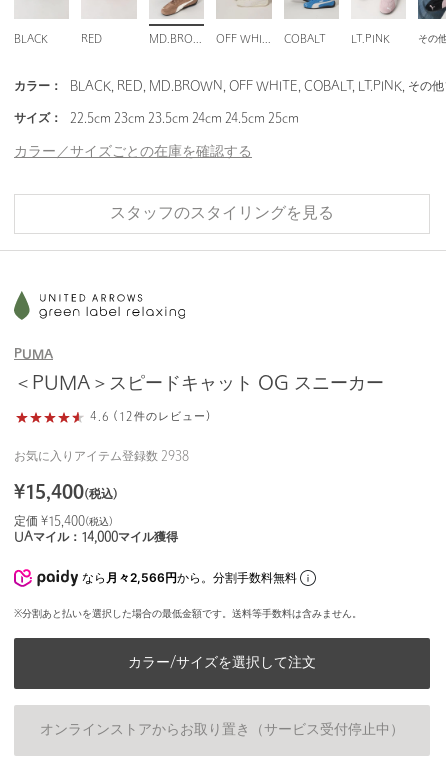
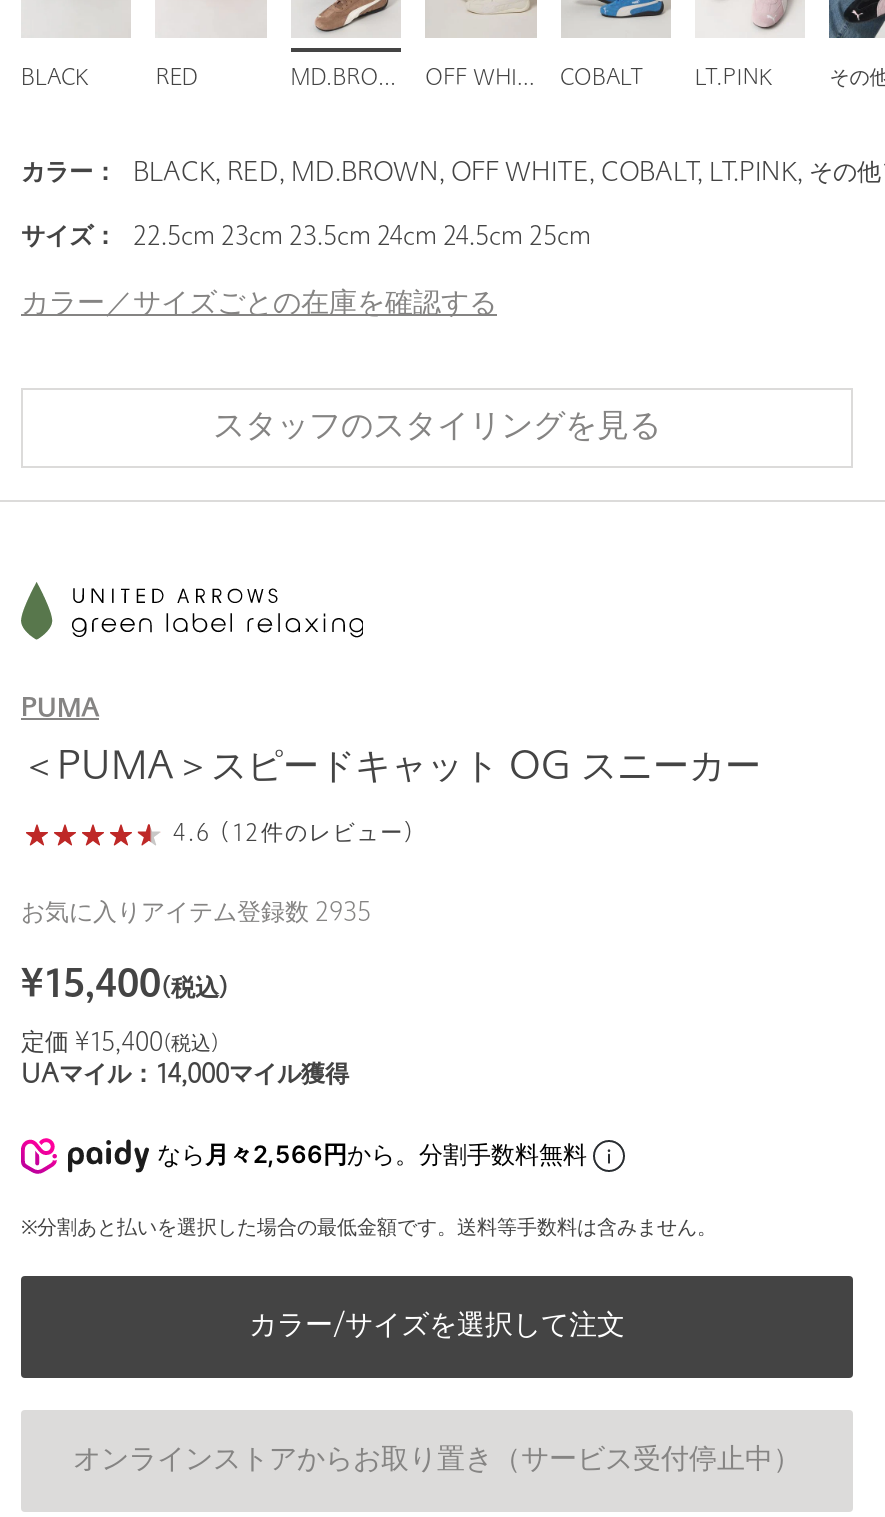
[14,451,189,463] お気に入りアイテム登録数2938 -> [21,903,371,927] お気に入りアイテム登録数2935

